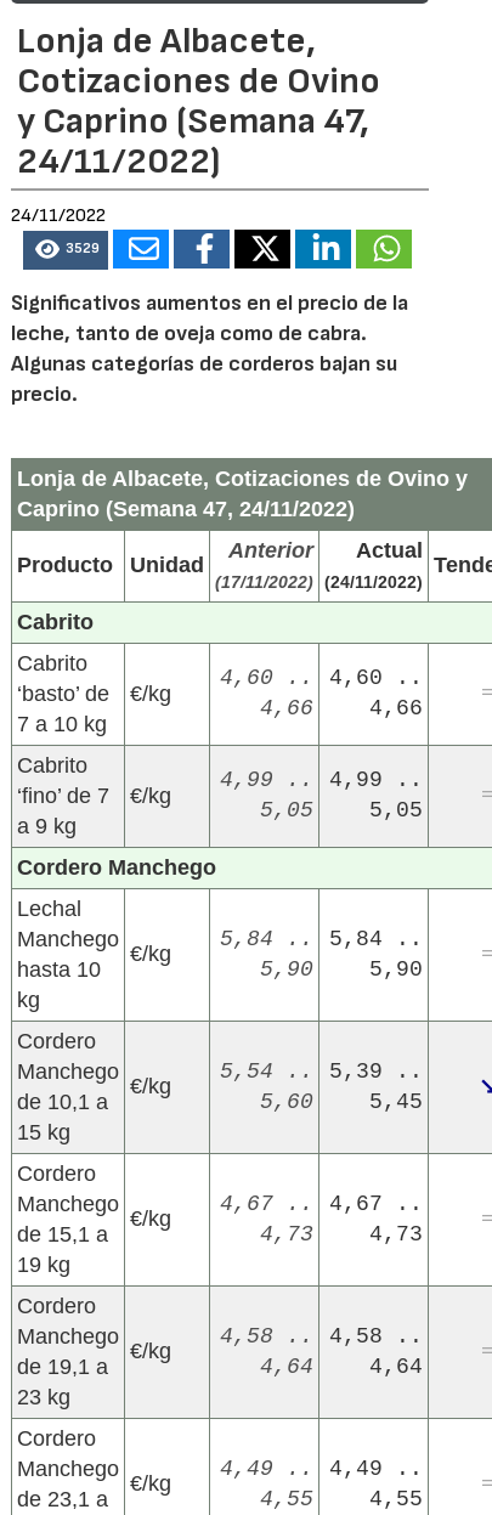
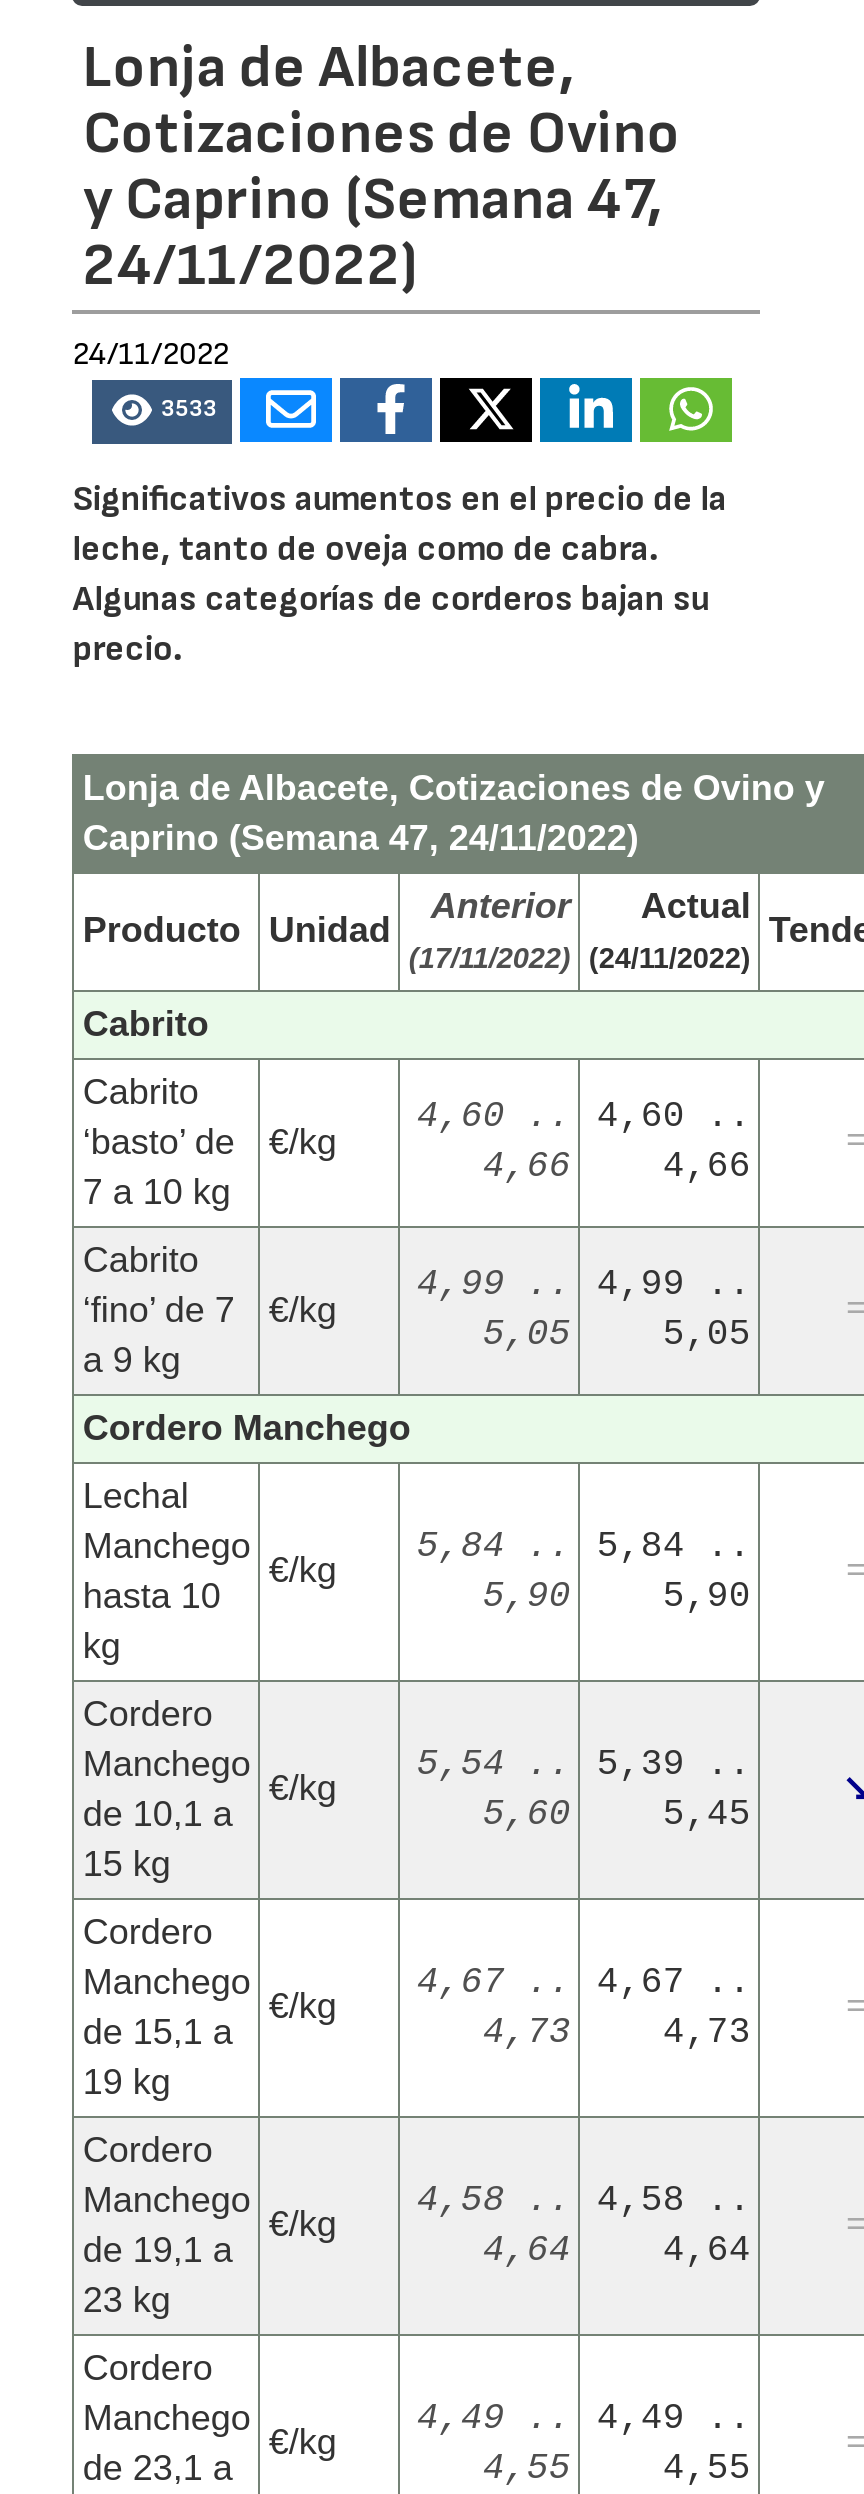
[65,239,99,258] 3529 -> [161,394,217,424] 3533

